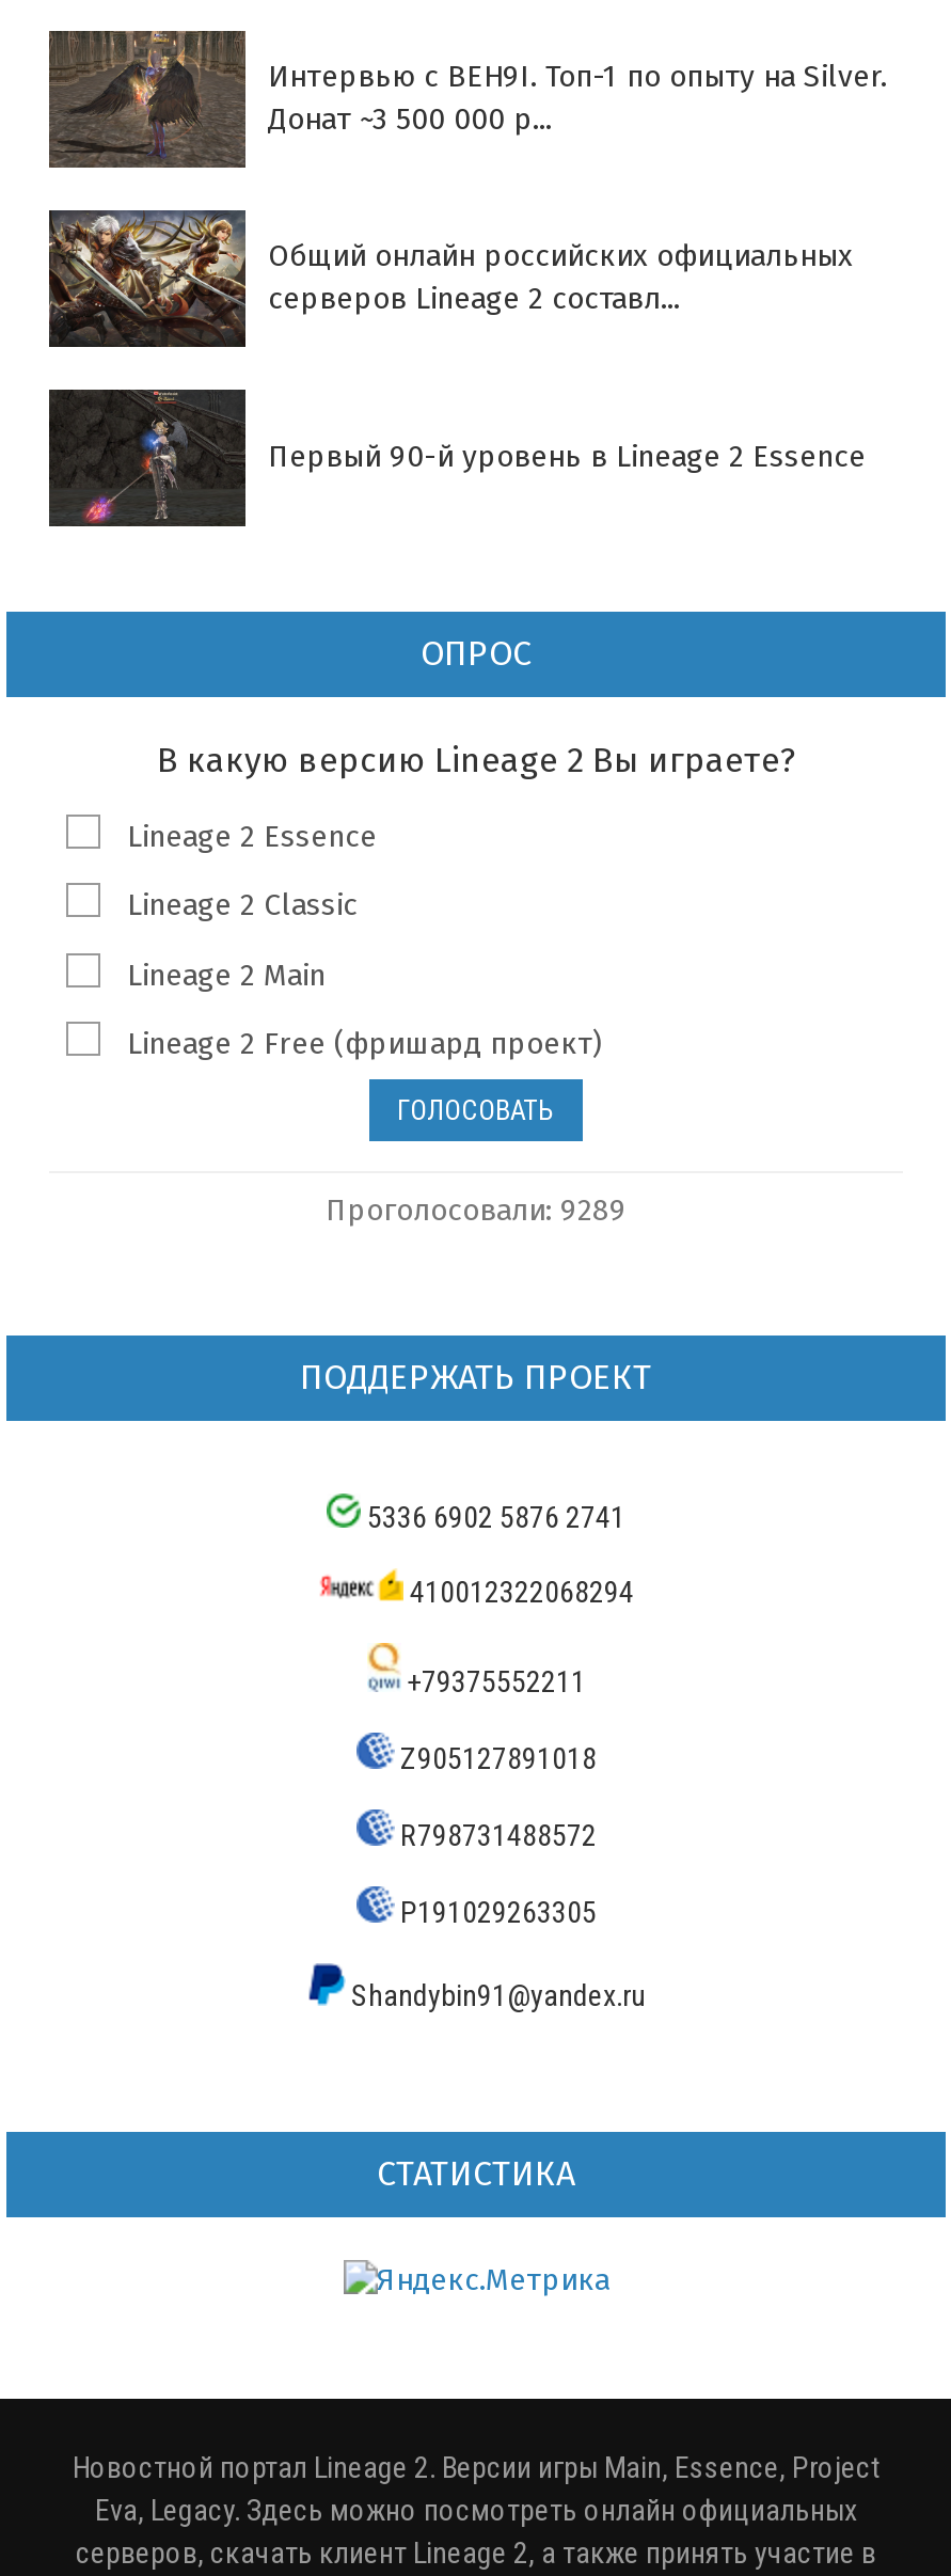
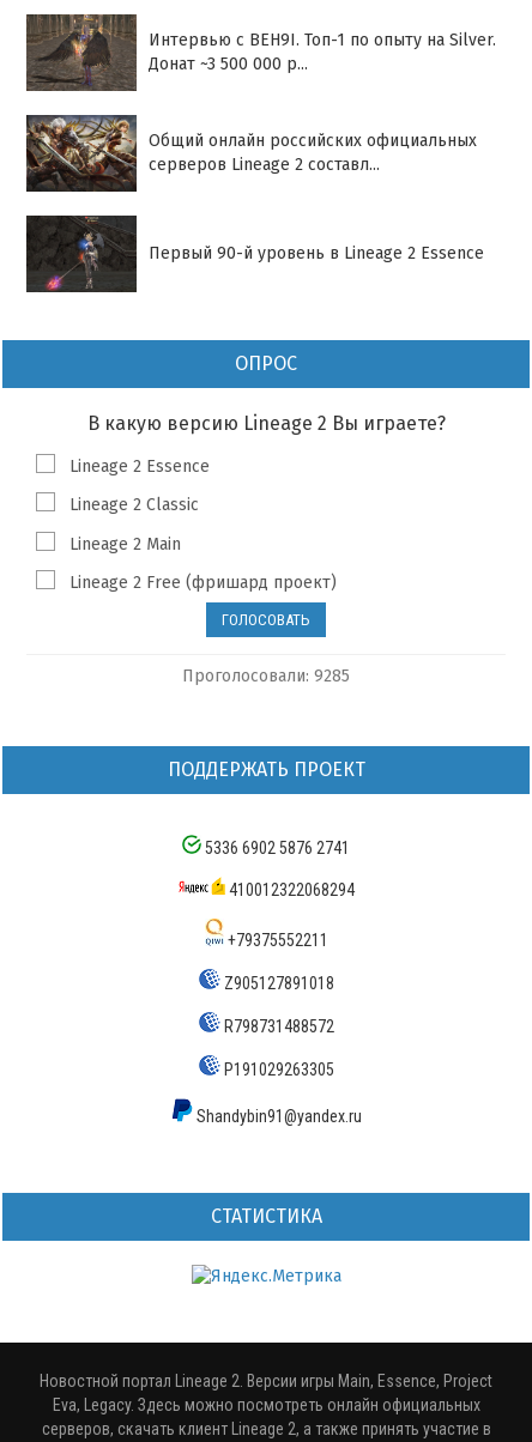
[326,1193,627,1229] Проголосовали: 9289 -> [182,666,350,686] Проголосовали: 9285

